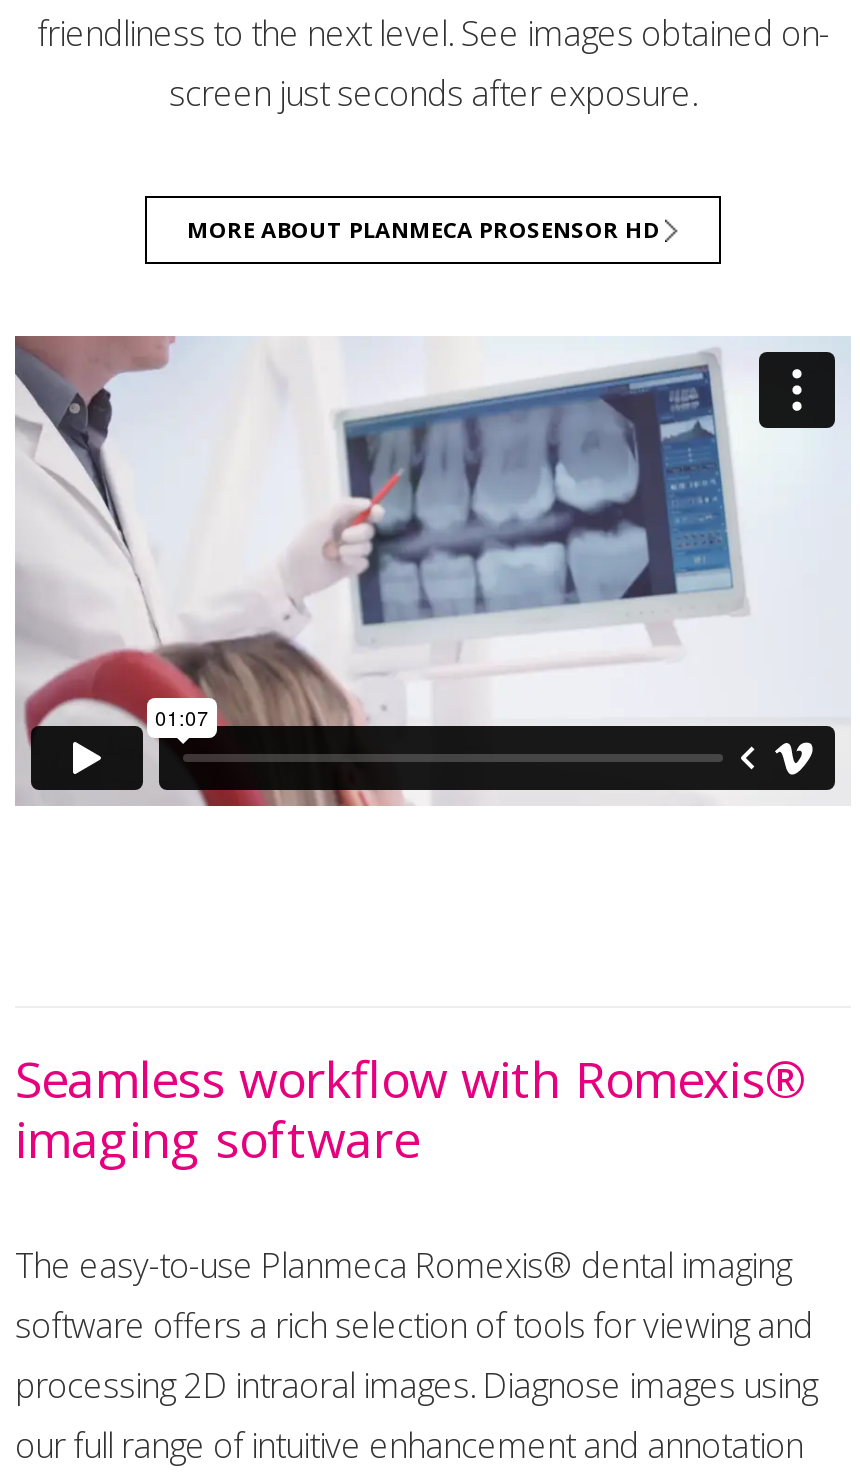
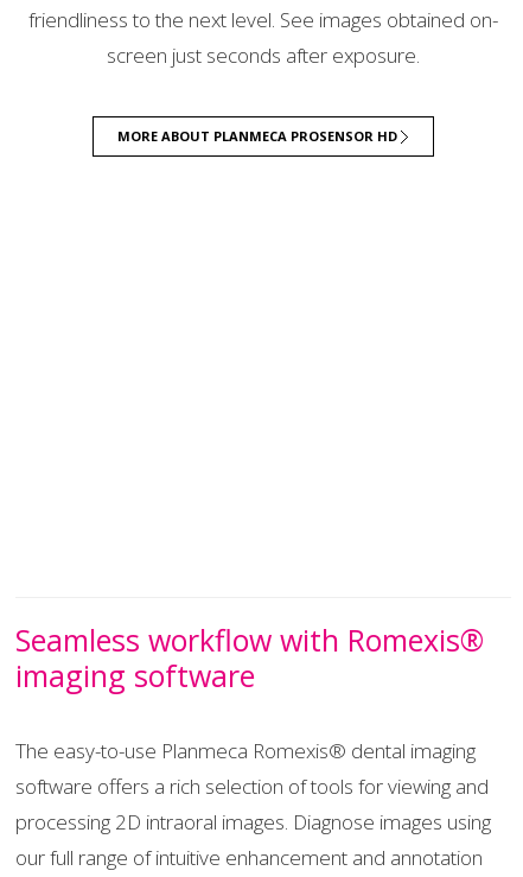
[13,334,851,808] [image] -> none

